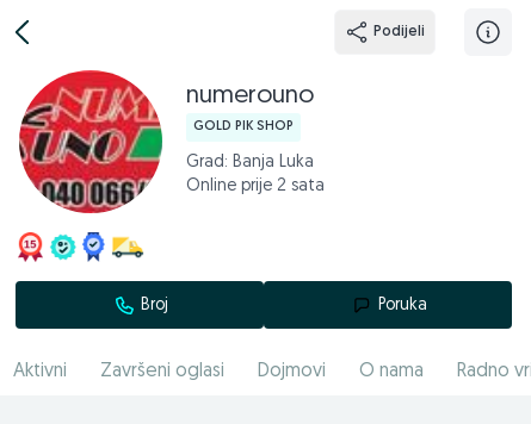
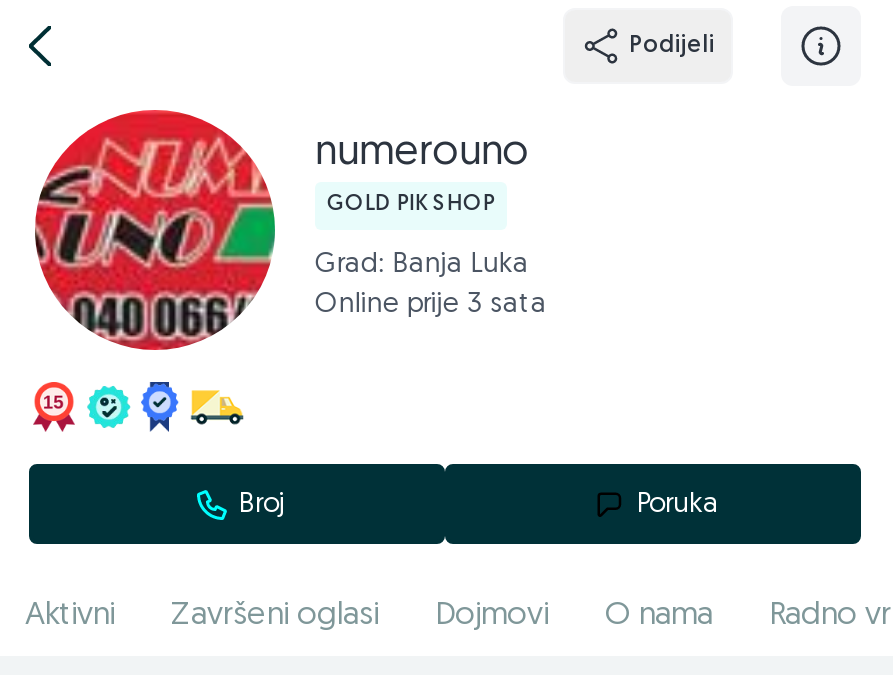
[186,177,324,195] Online prije 2 sata -> [315,290,547,320] Online prije 3 sata

